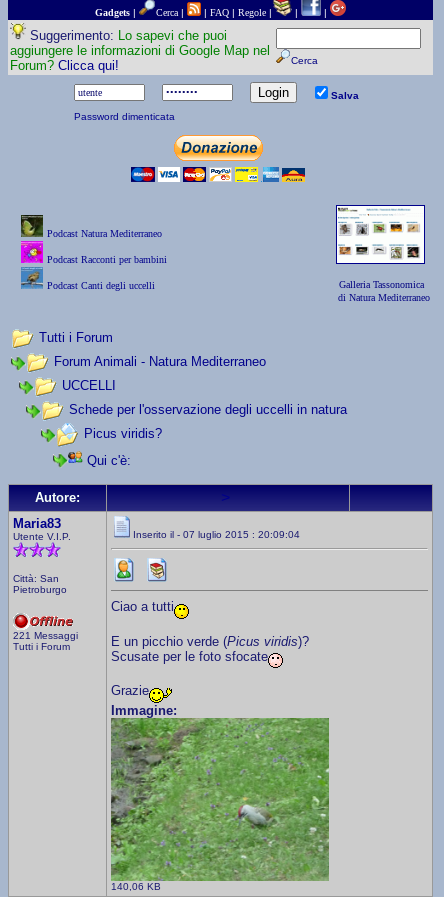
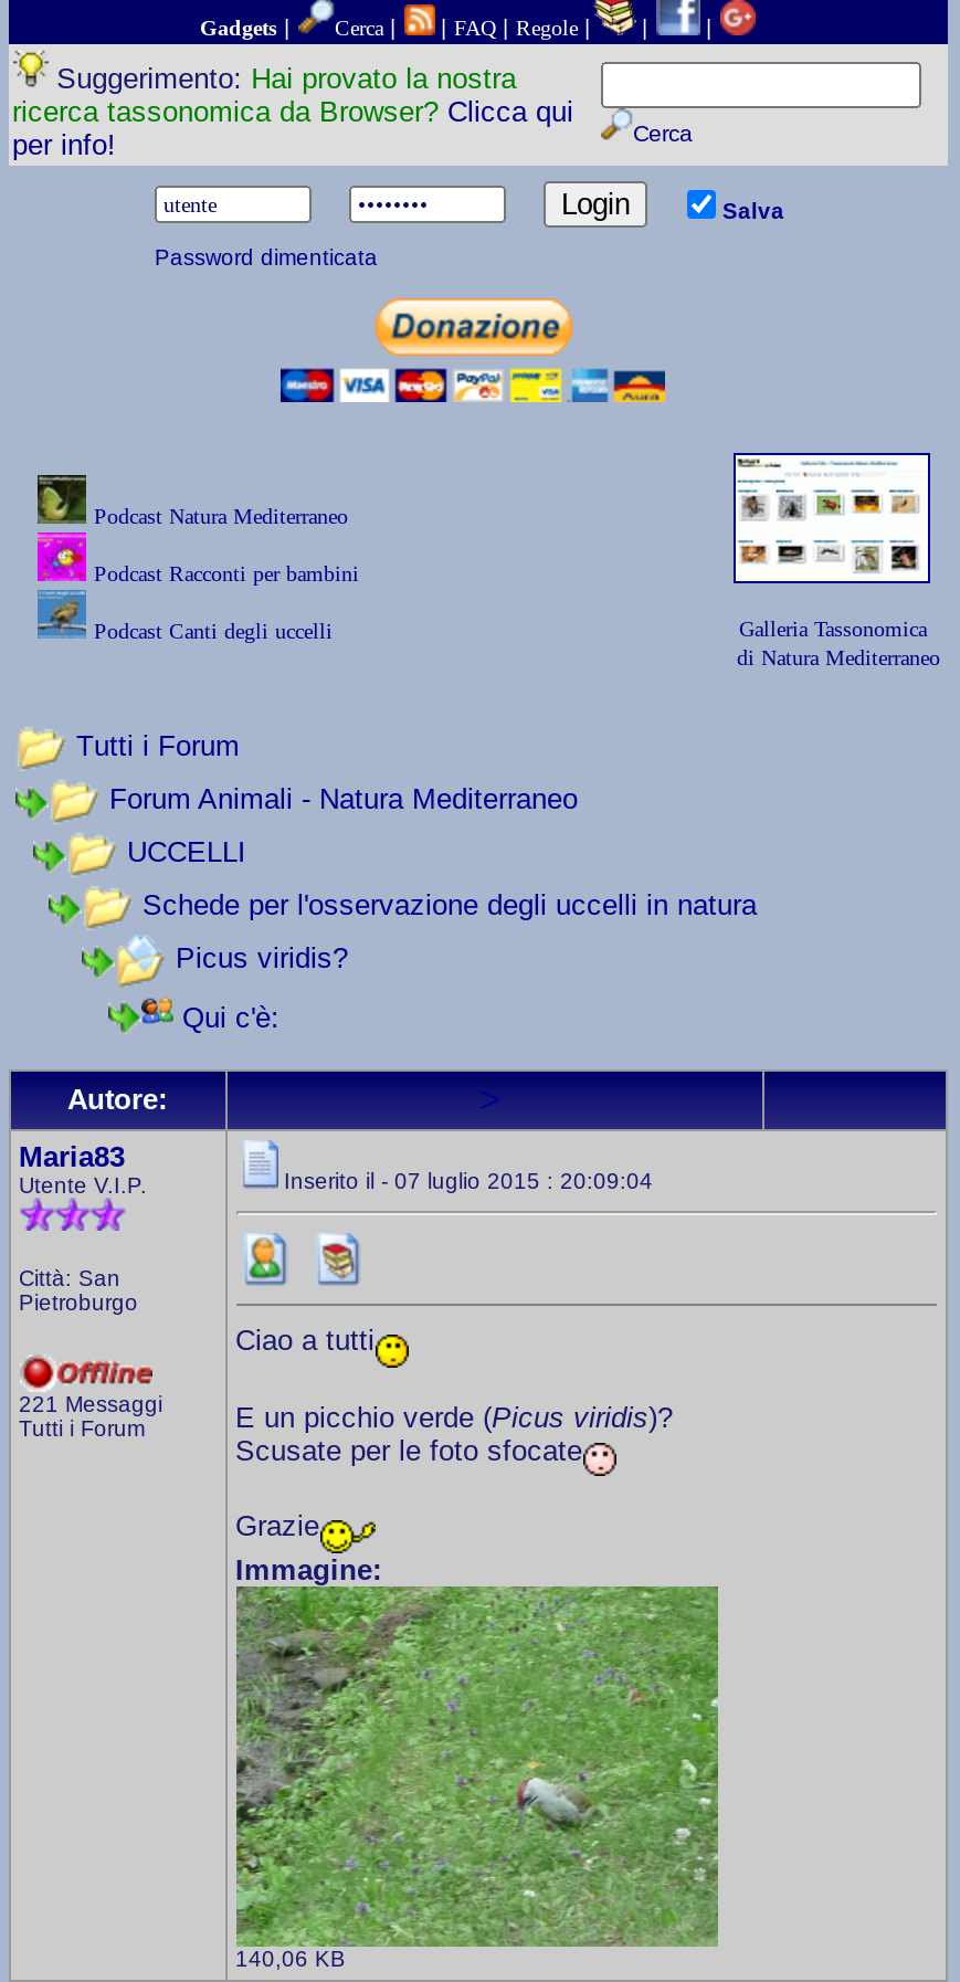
[9,28,269,73] Suggerimento: Lo sapevi che puoi | aggiungere le informazioni di Google Map nel | Forum? Clicca qui! -> [12,62,573,161] Suggerimento: Hai provato la nostra | ricerca tassonomica da Browser? Clicca qui | per info!

